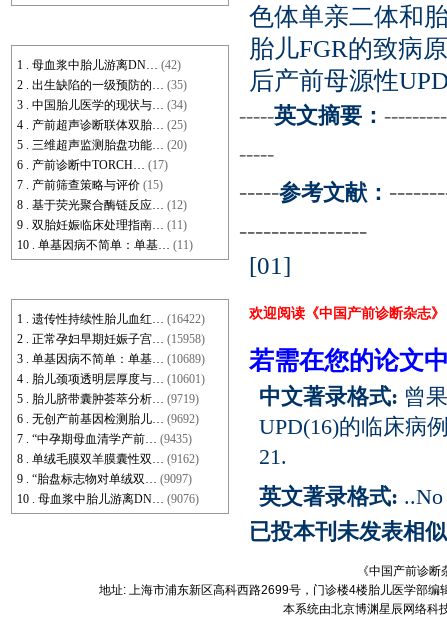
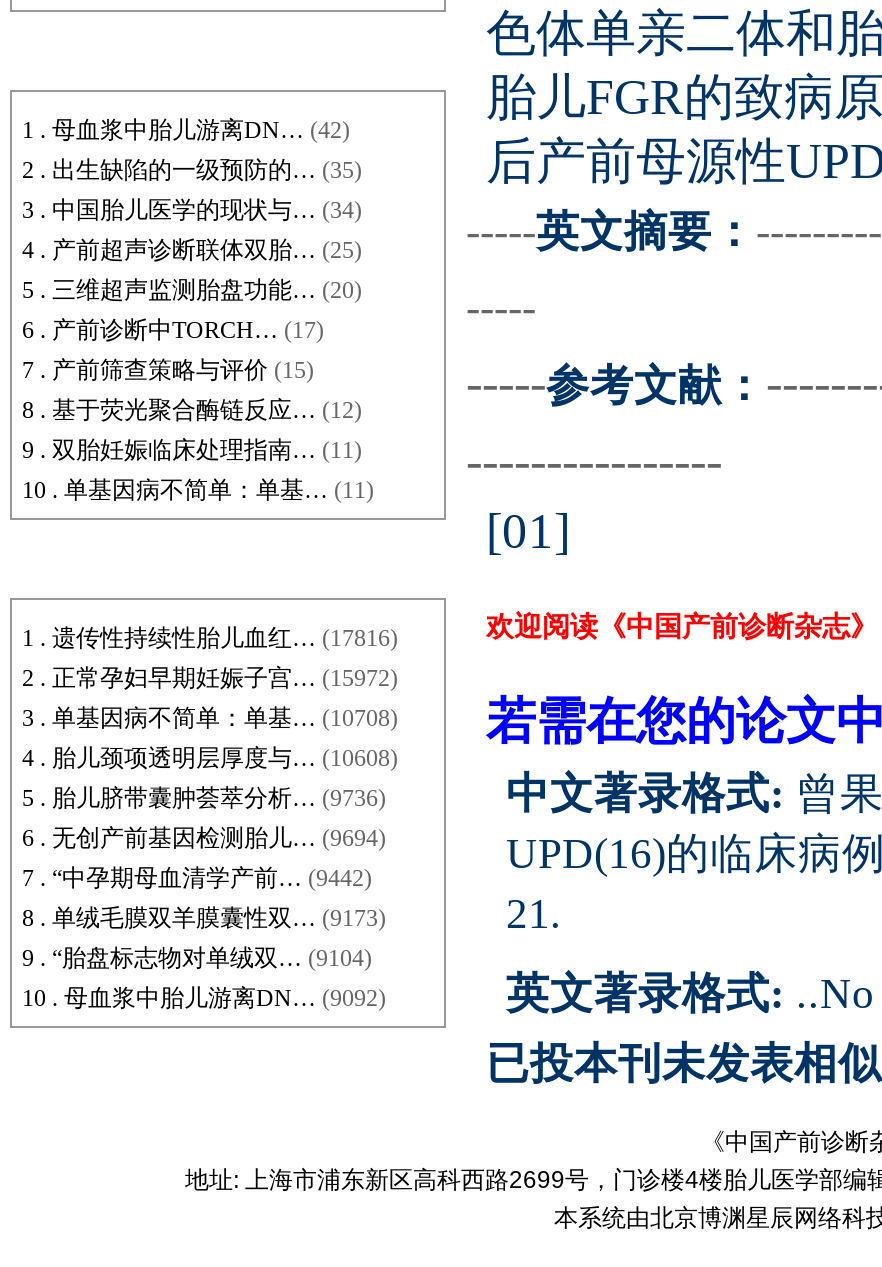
[17,312,205,326] 1 . 遗传性持续性胎儿血红… (16422) -> [22,624,398,652] 1 . 遗传性持续性胎儿血红… (17816)
[17,332,205,346] 2 . 正常孕妇早期妊娠子宫… (15958) -> [22,664,398,692] 2 . 正常孕妇早期妊娠子宫… (15972)
[17,352,205,366] 3 . 单基因病不简单：单基… (10689) -> [22,704,398,732] 3 . 单基因病不简单：单基… (10708)
[17,372,205,386] 4 . 胎儿颈项透明层厚度与… (10601) -> [22,744,398,772] 4 . 胎儿颈项透明层厚度与… (10608)
[17,392,199,406] 5 . 胎儿脐带囊肿荟萃分析… (9719) -> [22,784,386,812] 5 . 胎儿脐带囊肿荟萃分析… (9736)
[17,412,199,426] 6 . 无创产前基因检测胎儿… (9692) -> [22,824,386,852] 6 . 无创产前基因检测胎儿… (9694)
[17,432,192,446] 7 . “中孕期母血清学产前… (9435) -> [22,864,372,892] 7 . “中孕期母血清学产前… (9442)
[17,452,199,466] 8 . 单绒毛膜双羊膜囊性双… (9162) -> [22,904,386,932] 8 . 单绒毛膜双羊膜囊性双… (9173)
[17,472,192,486] 9 . “胎盘标志物对单绒双… (9097) -> [22,944,372,972] 9 . “胎盘标志物对单绒双… (9104)
[17,492,199,506] 10 . 母血浆中胎儿游离DN… (9076) -> [22,984,386,1012] 10 . 母血浆中胎儿游离DN… (9092)

